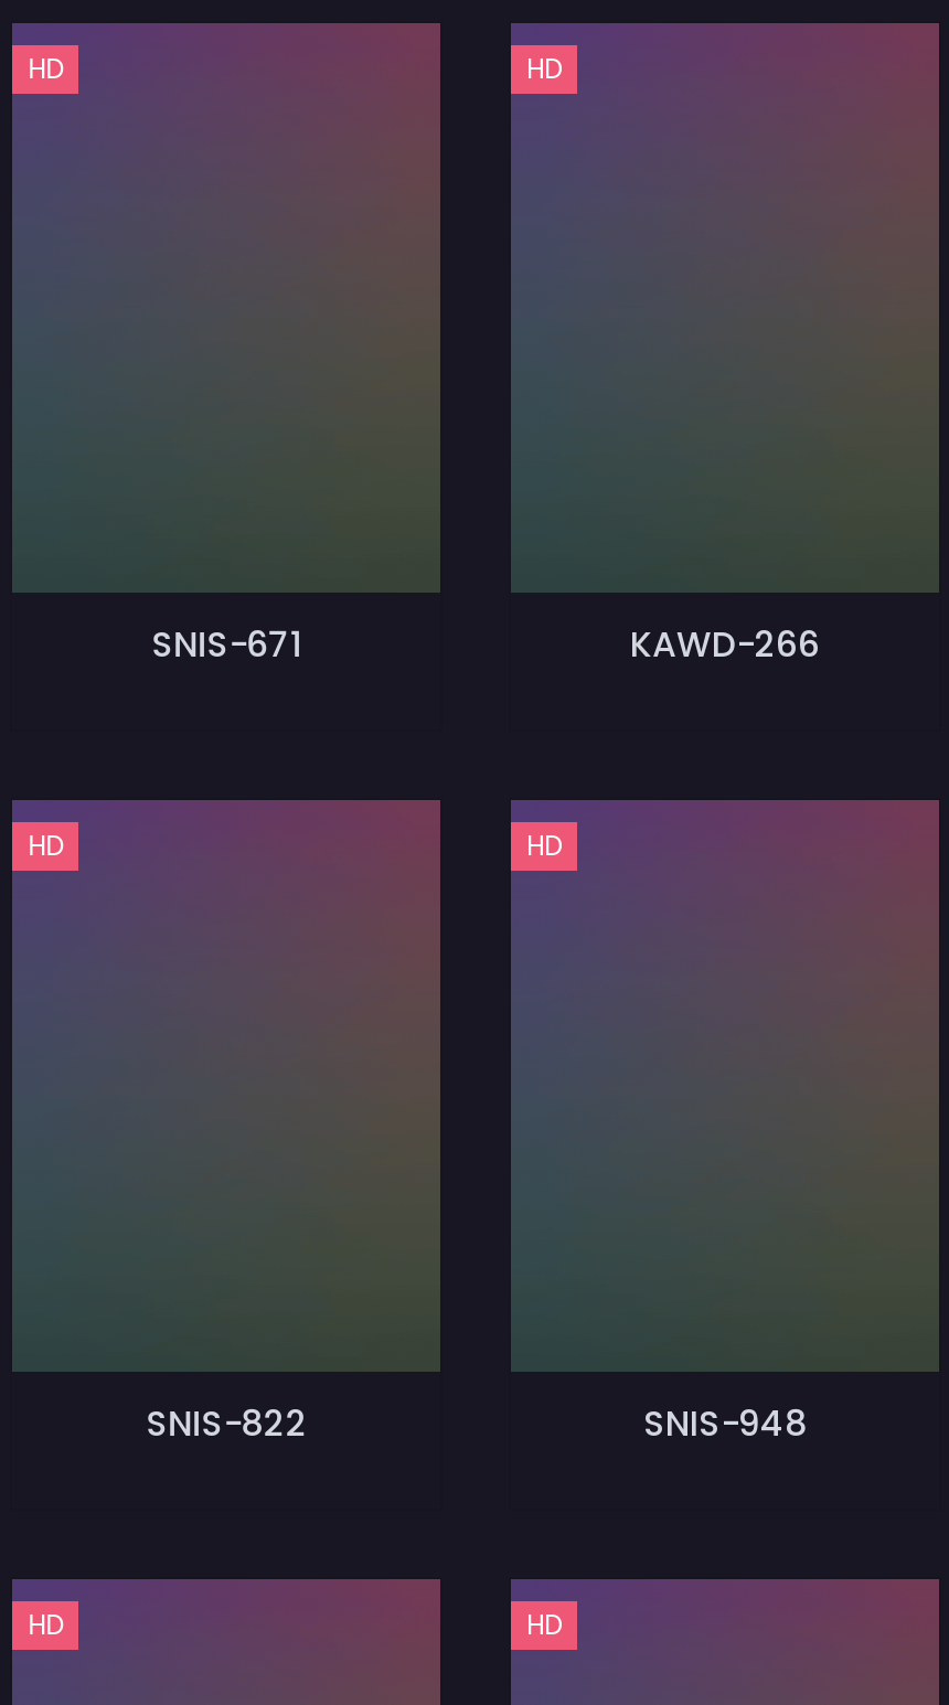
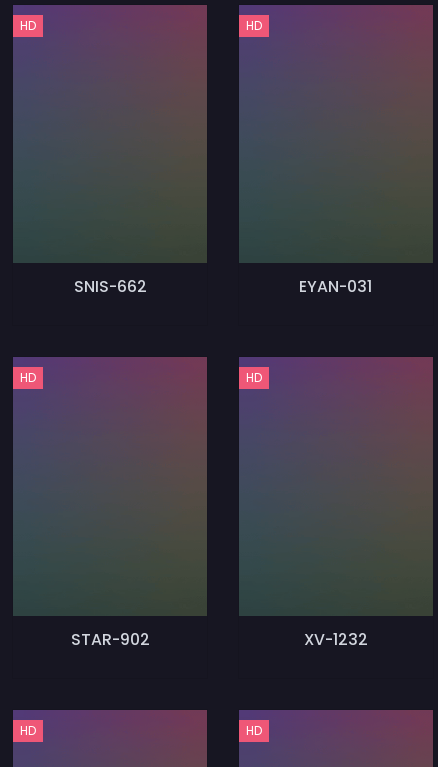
[151,620,301,671] SNIS-671 -> [74,275,147,298] SNIS-662
[630,620,820,671] KAWD-266 -> [299,275,372,298] EYAN-031
[146,1398,307,1449] SNIS-822 -> [71,628,150,651] STAR-902
[643,1398,806,1449] SNIS-948 -> [304,628,368,651] XV-1232

